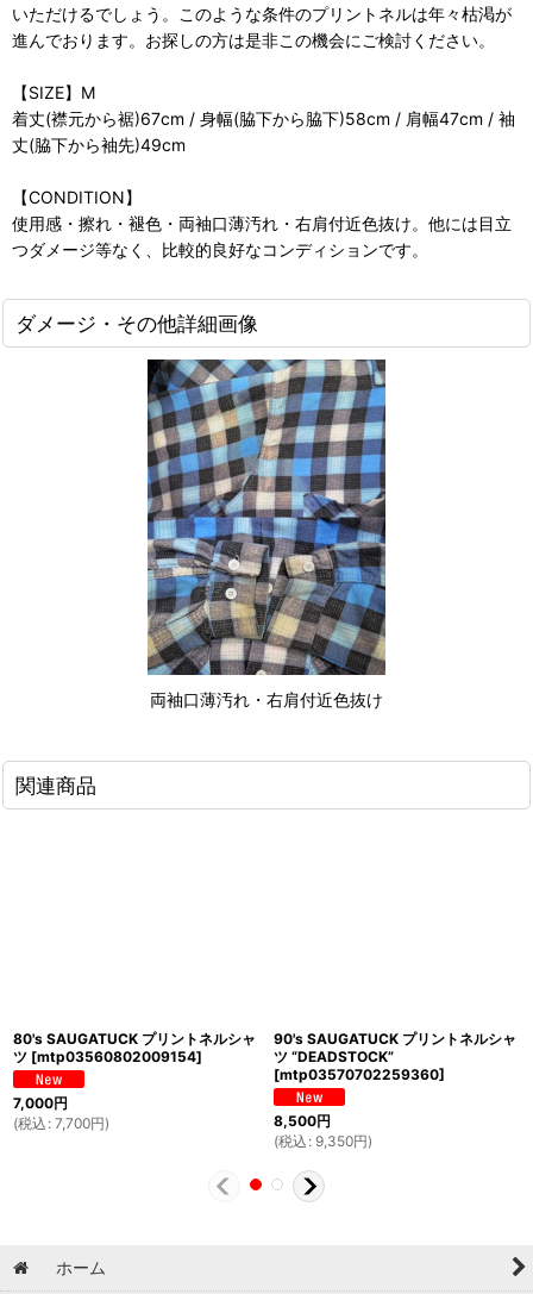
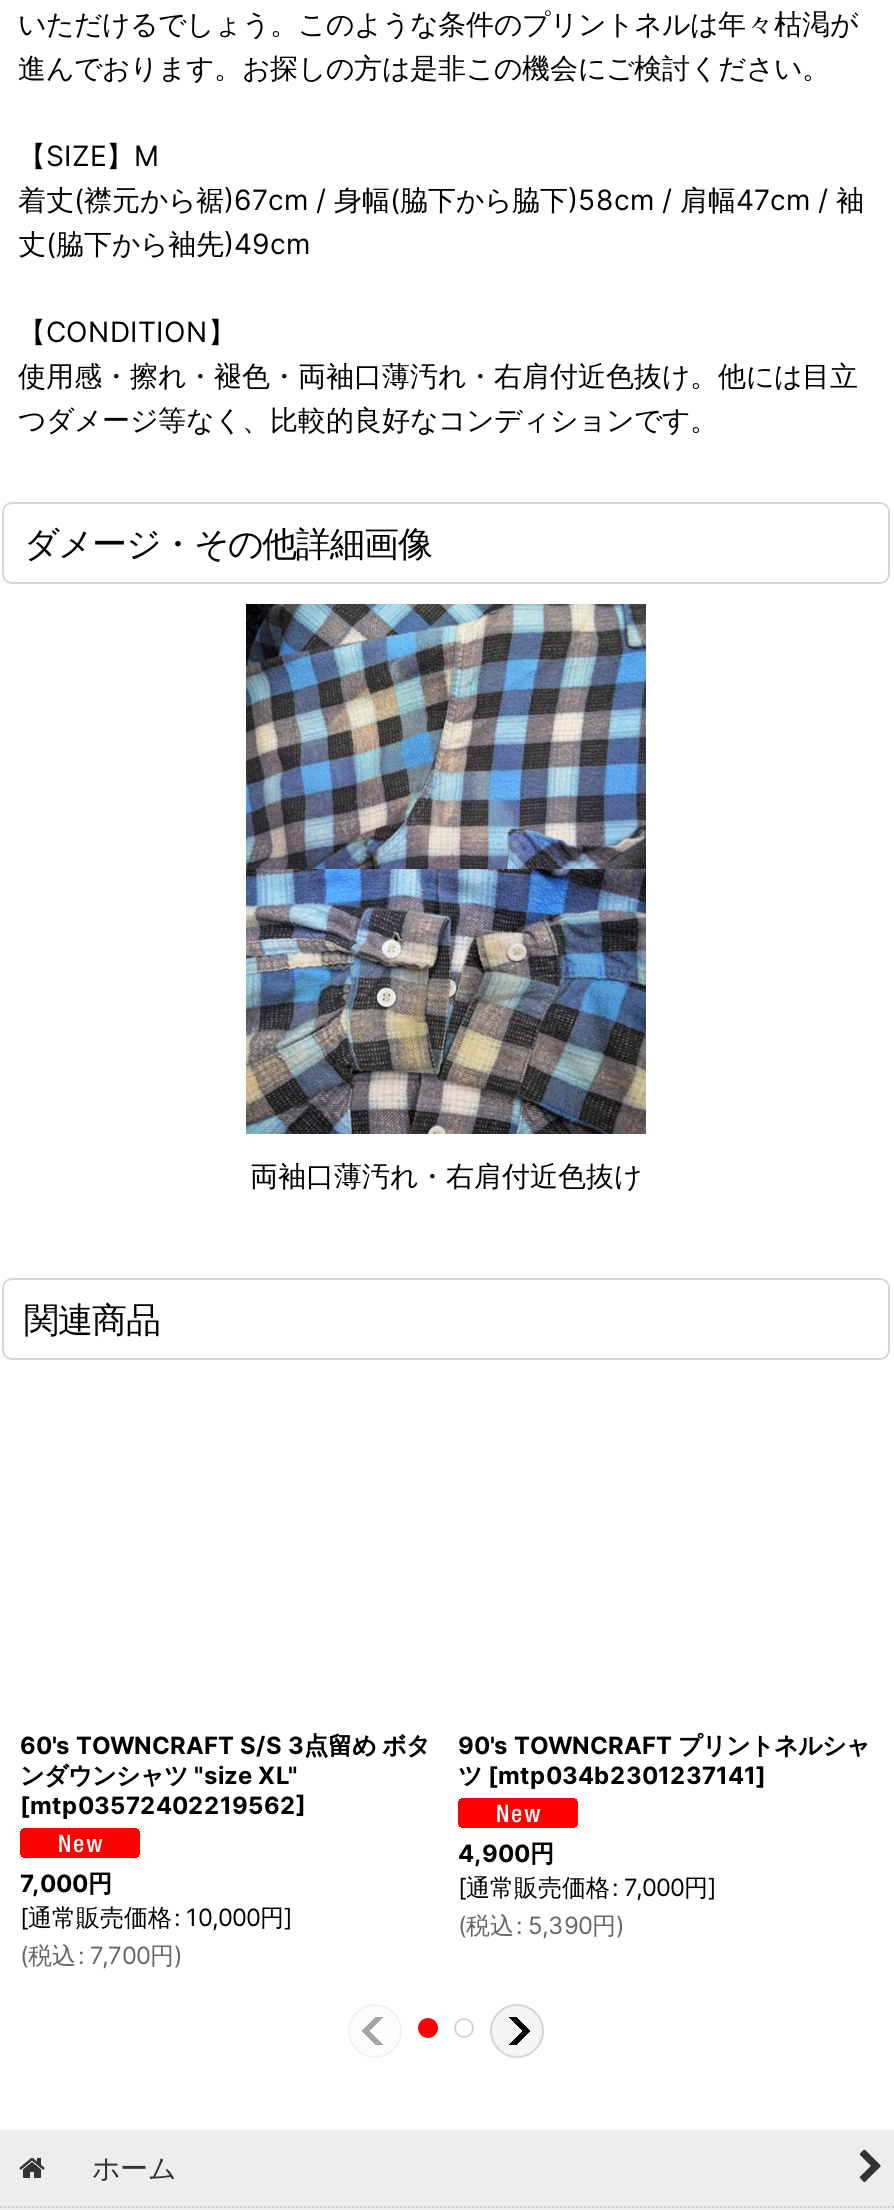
[13,1030,256,1065] 80's SAUGATUCK プリントネルシャ | ツ [mtp03560802009154] -> [20,1730,430,1820] 60's TOWNCRAFT S/S 3点留め ボタ | ンダウンシャツ "size XL" | [mtp03572402219562]
[274,1030,516,1083] 90's SAUGATUCK プリントネルシャ | ツ “DEADSTOCK” | [mtp03570702259360] -> [458,1730,870,1790] 90's TOWNCRAFT プリントネルシャ | ツ [mtp034b2301237141]
none -> [20,1902,292,1932] [通常販売価格: 10,000円]
[274,1112,372,1150] 8,500円 | (税込: 9,350円) -> [458,1838,716,1940] 4,900円 | [通常販売価格: 7,000円] | (税込: 5,390円)

